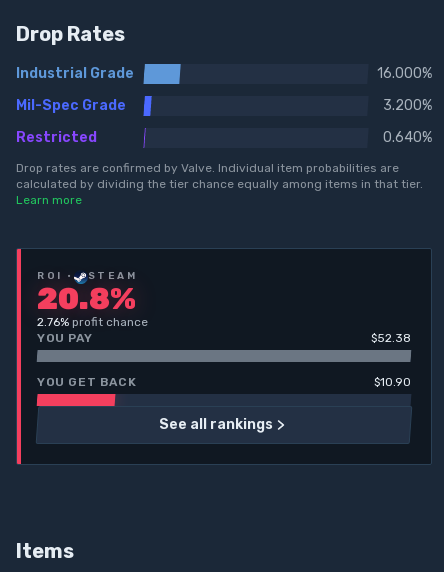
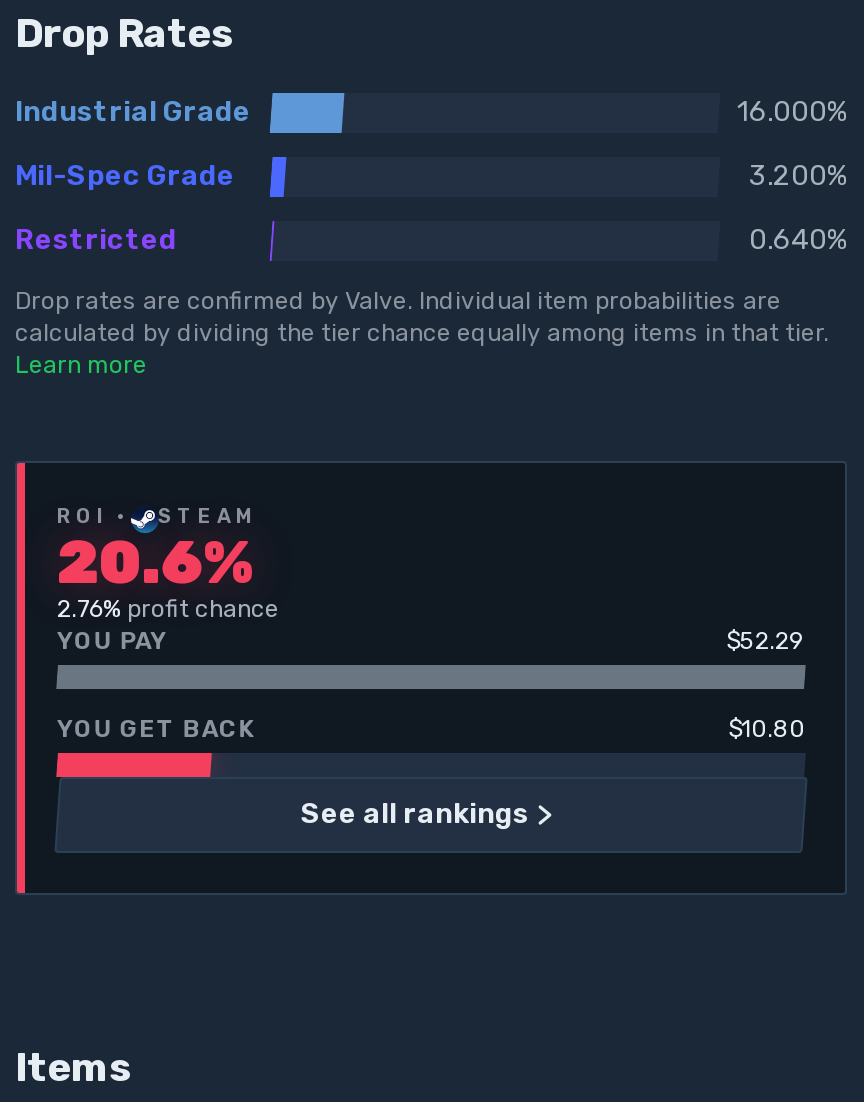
[37,281,136,317] 20.8% -> [57,527,255,599] 20.6%
[371,331,411,345] $52.38 -> [727,627,805,655] $52.29
[374,375,411,389] $10.90 -> [729,715,805,743] $10.80

